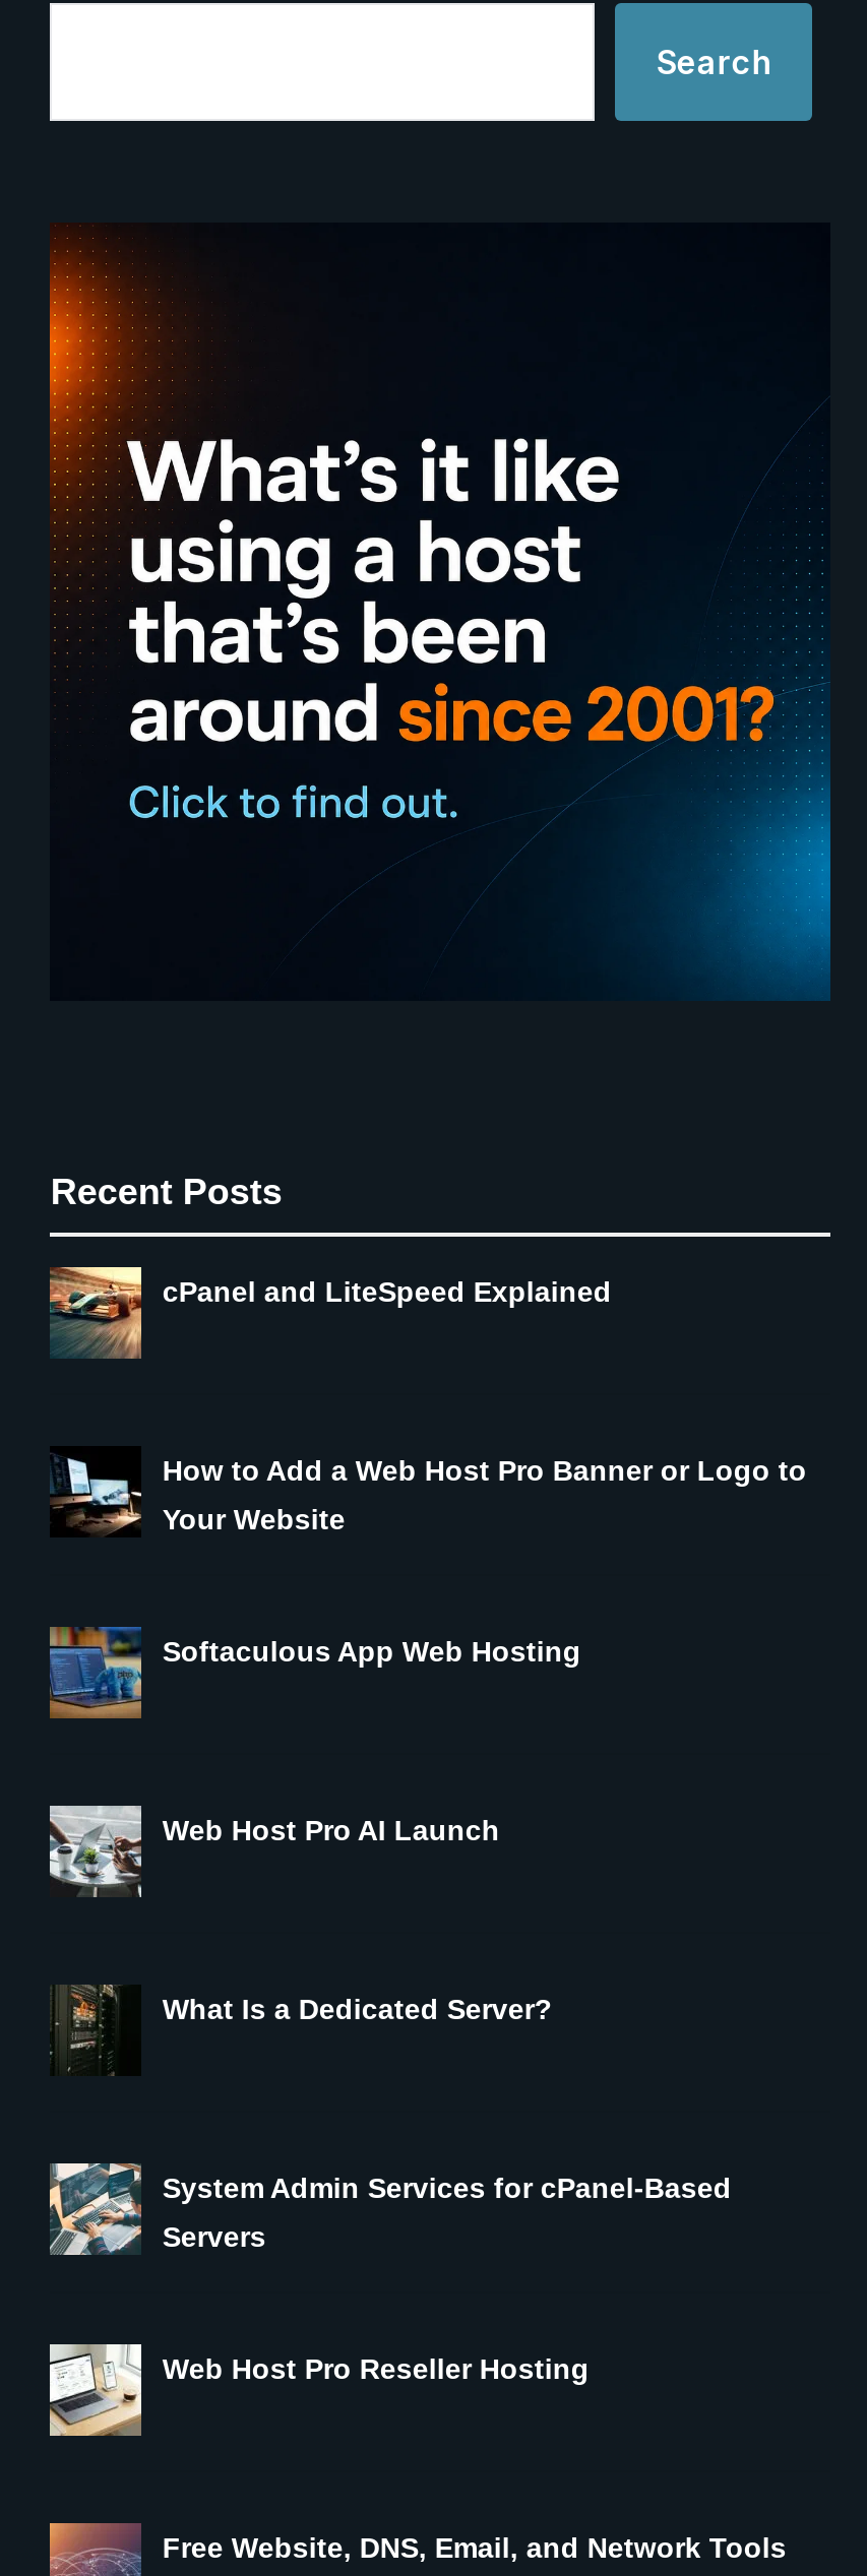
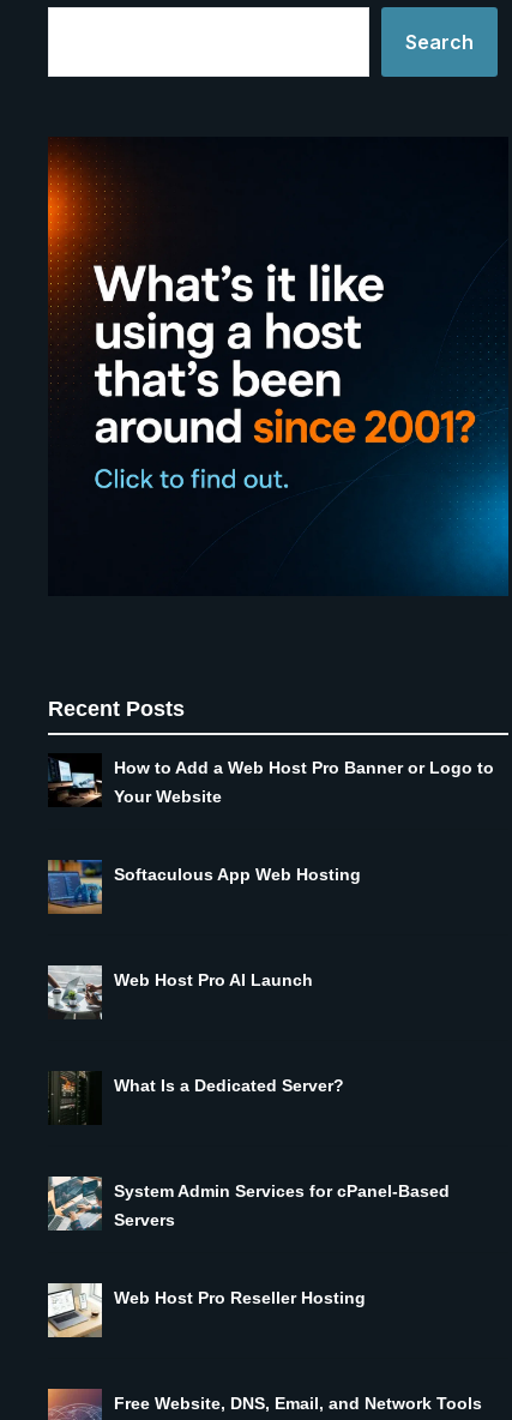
[48,1265,612,1359] [image] | cPanel and LiteSpeed Explained -> none

